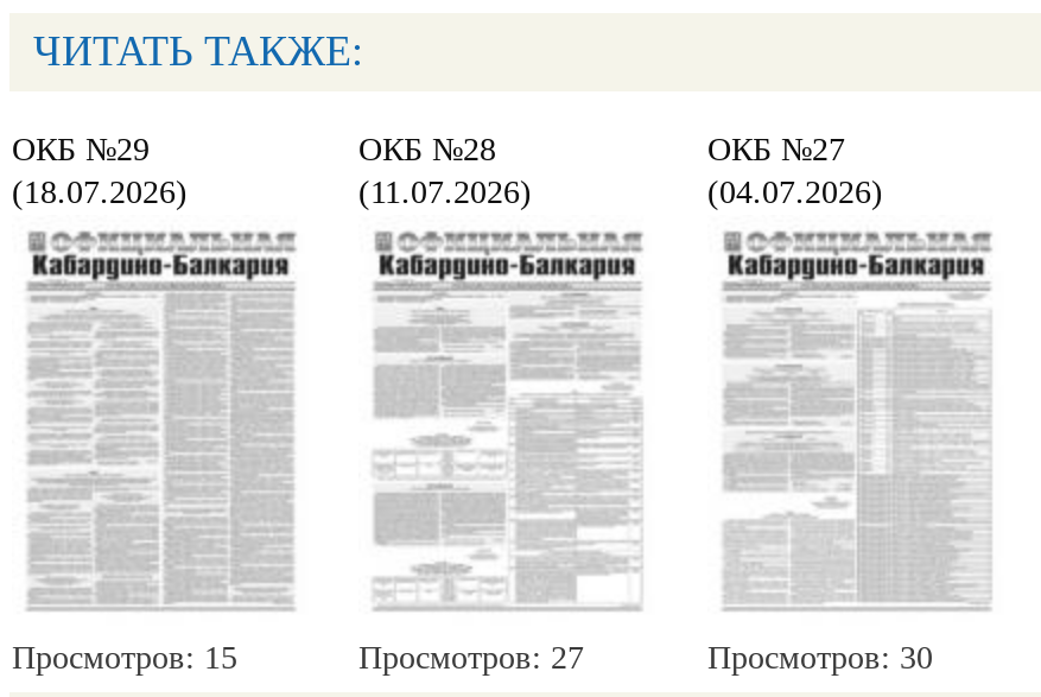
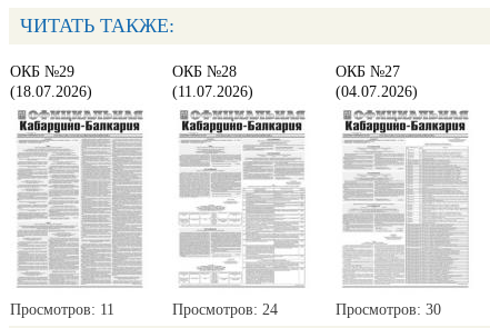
[12,640,237,676] Просмотров: 15 -> [10,301,114,318] Просмотров: 11
[358,640,584,676] Просмотров: 27 -> [172,301,278,318] Просмотров: 24

